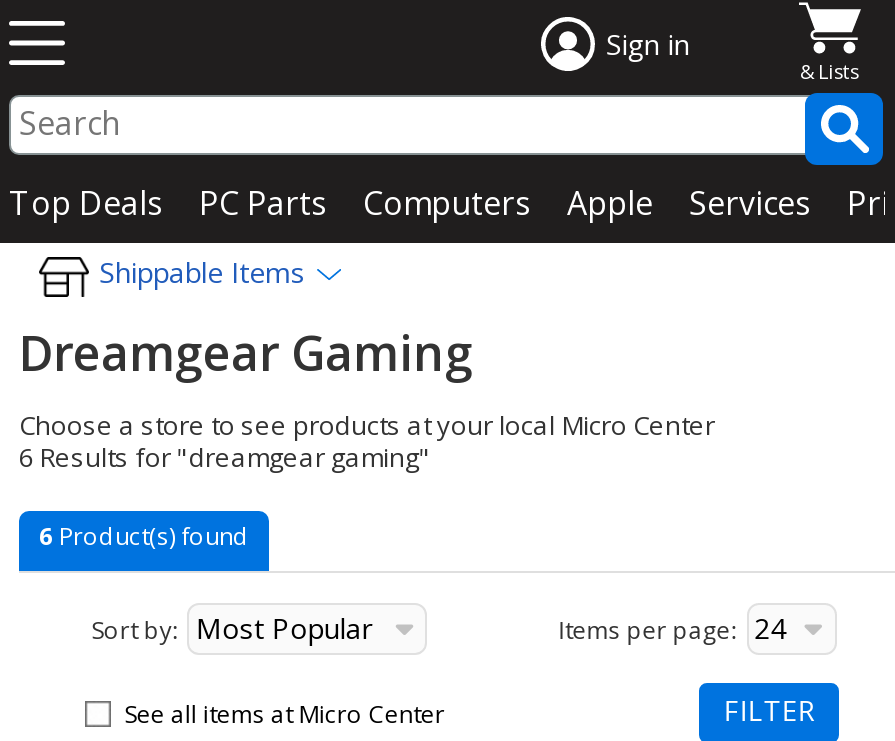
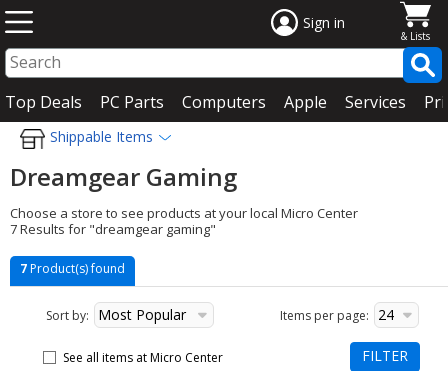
[19,439,431,475] 6 Results for "dreamgear gaming" -> [10,220,216,238] 7 Results for "dreamgear gaming"
[39,519,249,553] 6 Product(s) found -> [20,260,125,277] 7 Product(s) found

